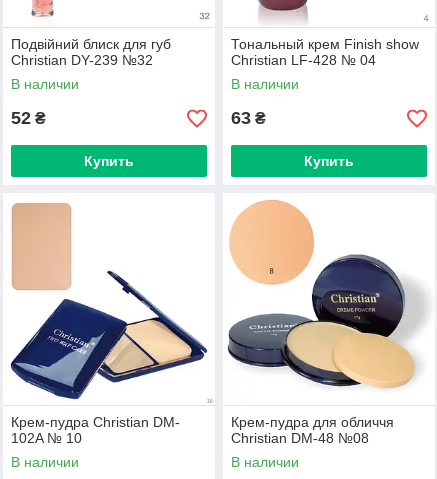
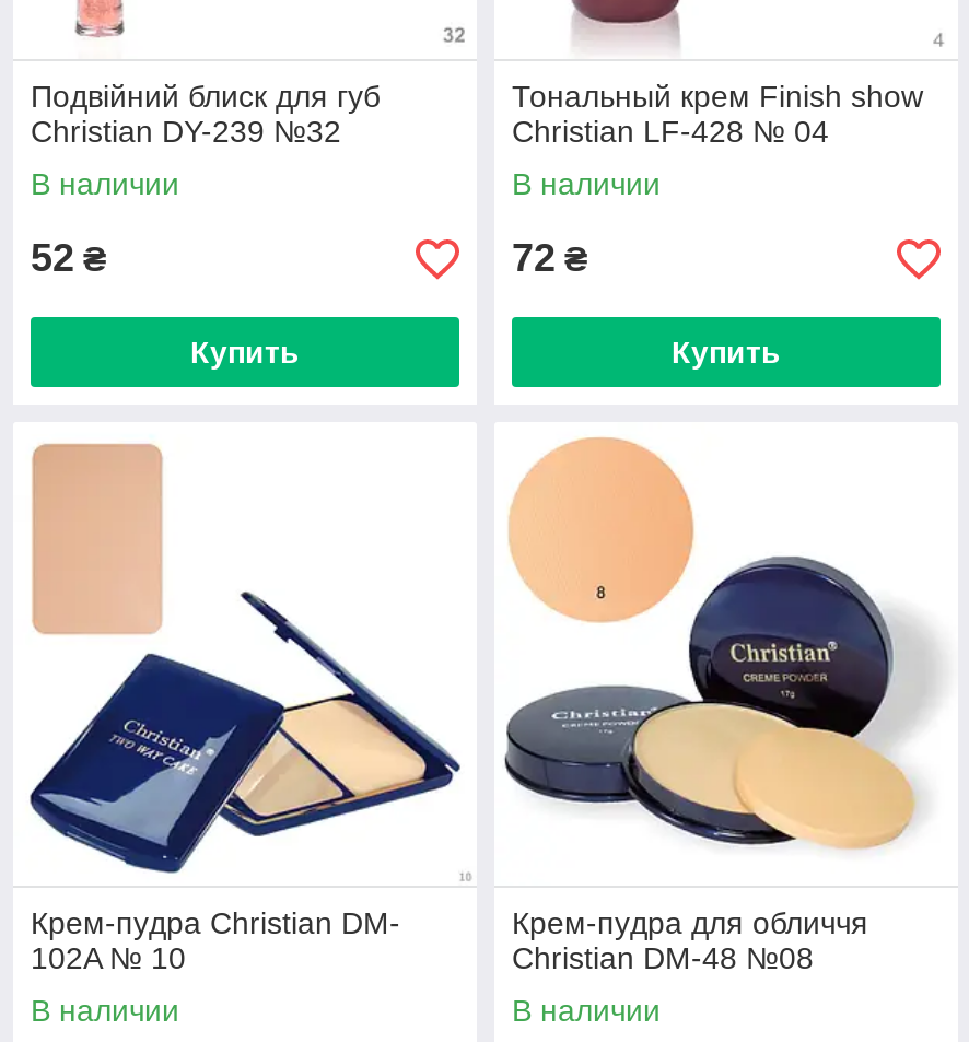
[231,108,266,128] 63 ₴ -> [512,236,588,280] 72 ₴

